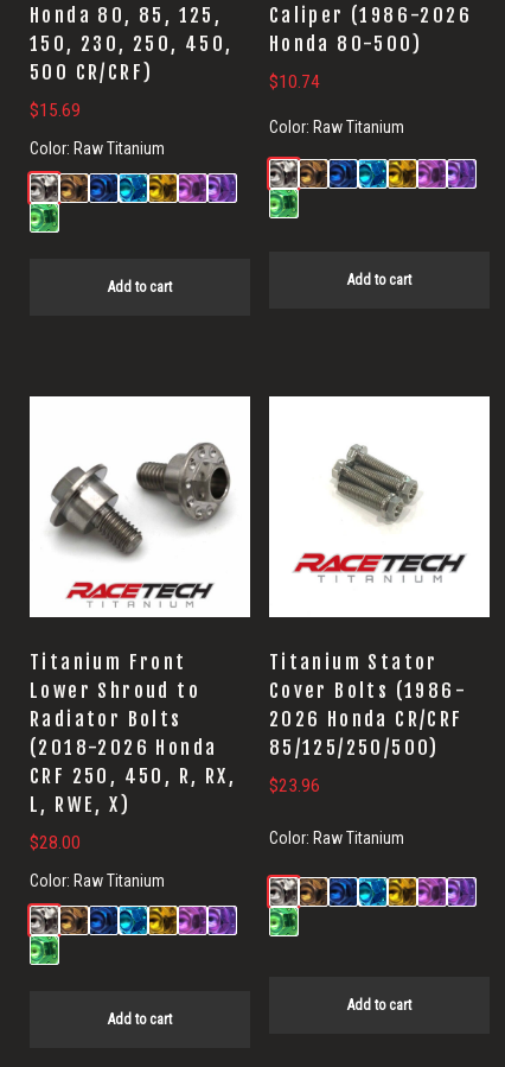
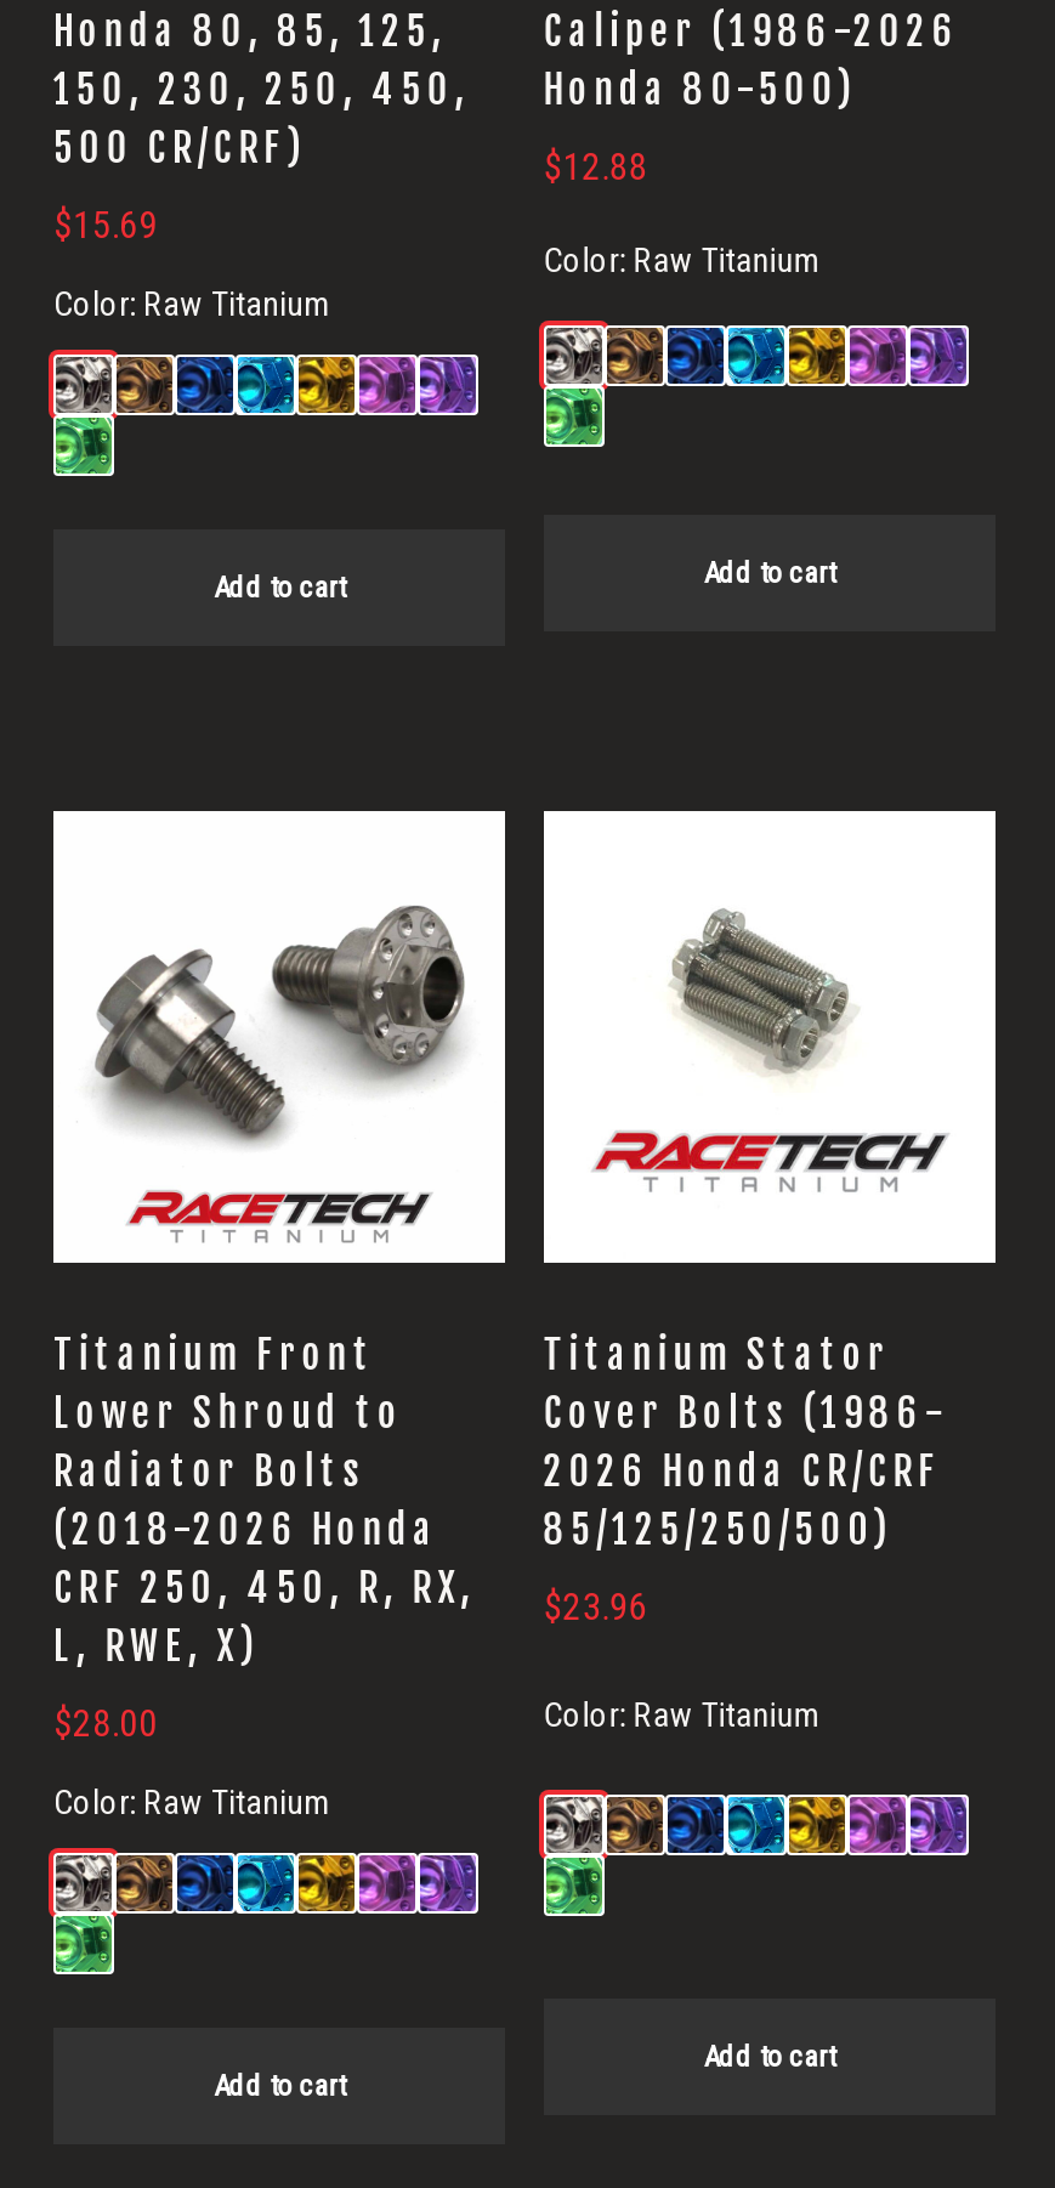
[269,72,320,93] $10.74 -> [543,146,648,190] $12.88

